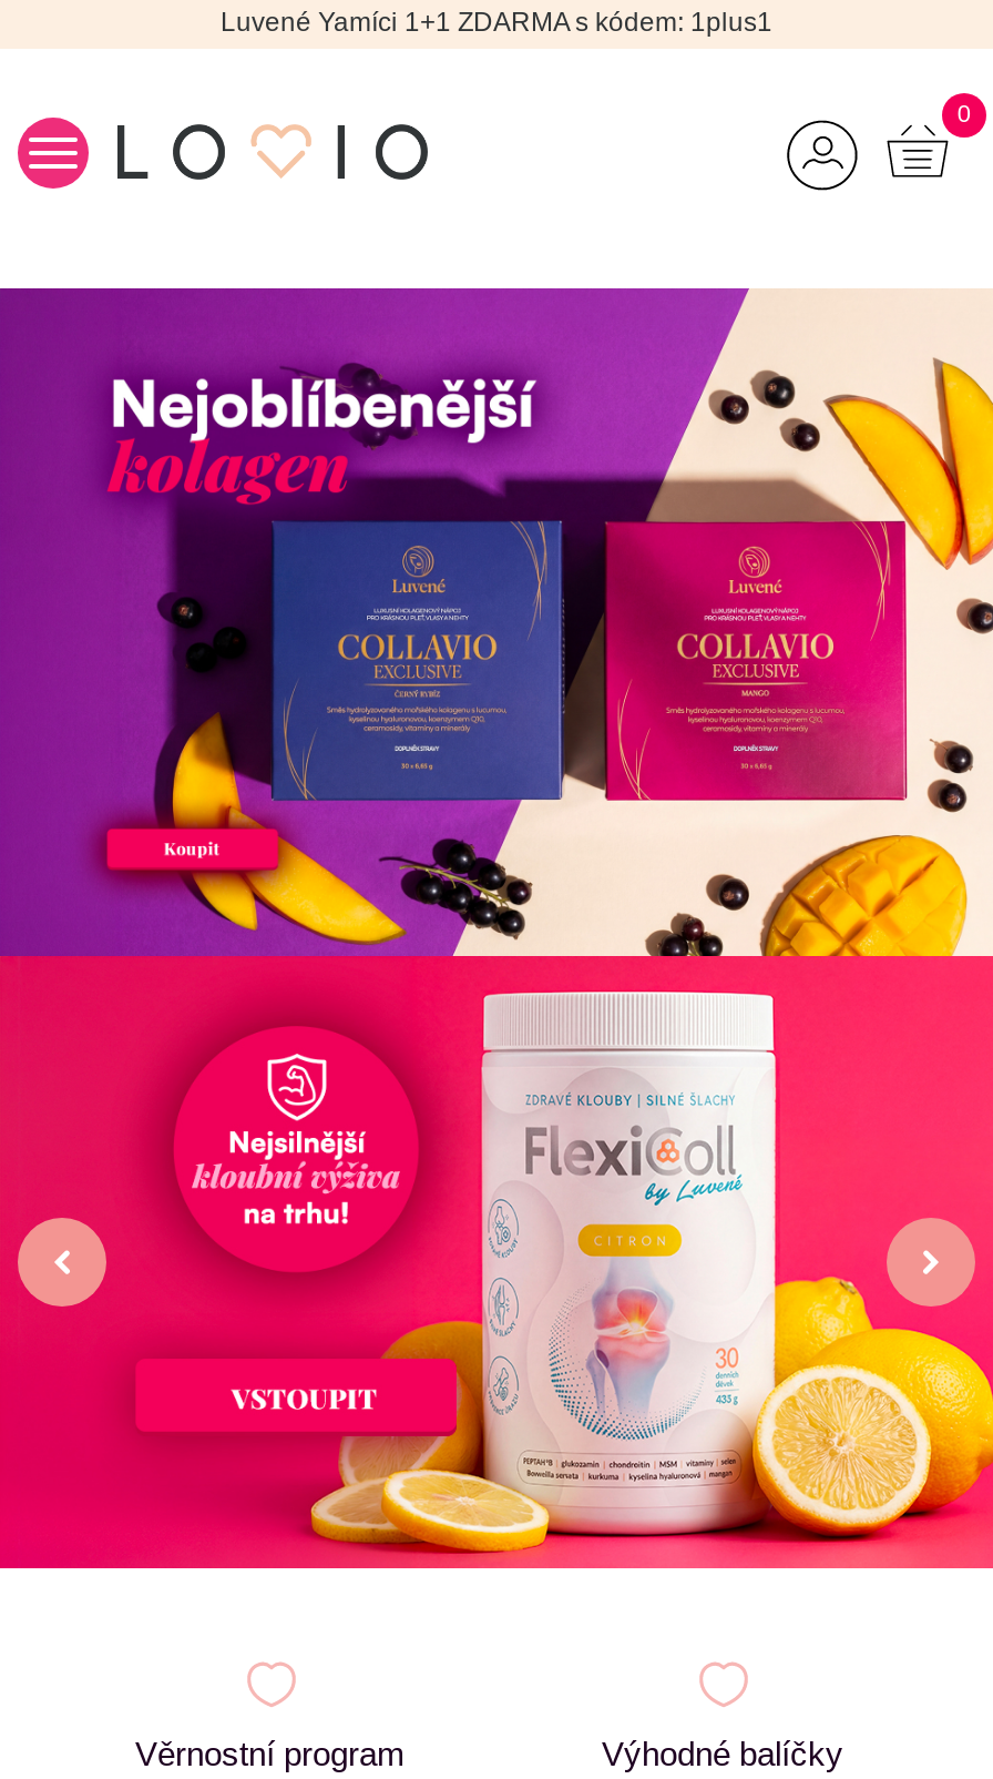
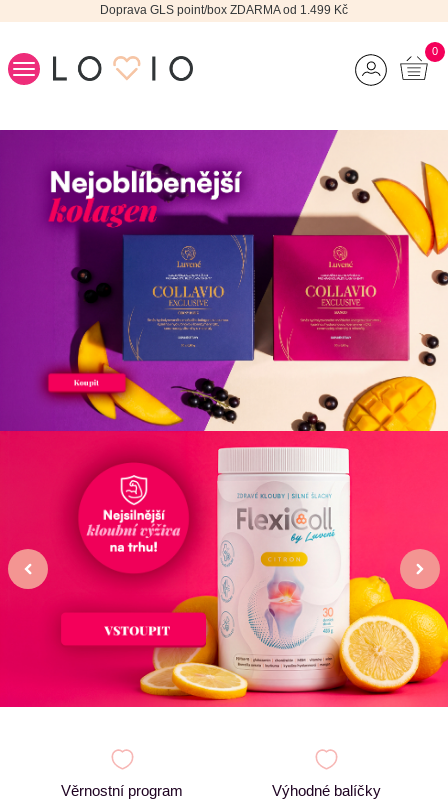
[221,7,772,38] Luvené Yamíci 1+1 ZDARMA s kódem: 1plus1 -> [100,3,348,17] Doprava GLS point/box ZDARMA od 1.499 Kč

